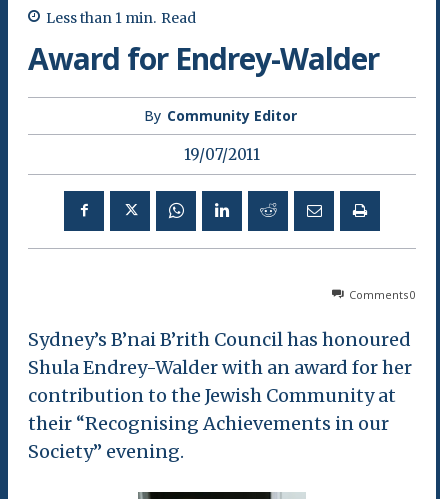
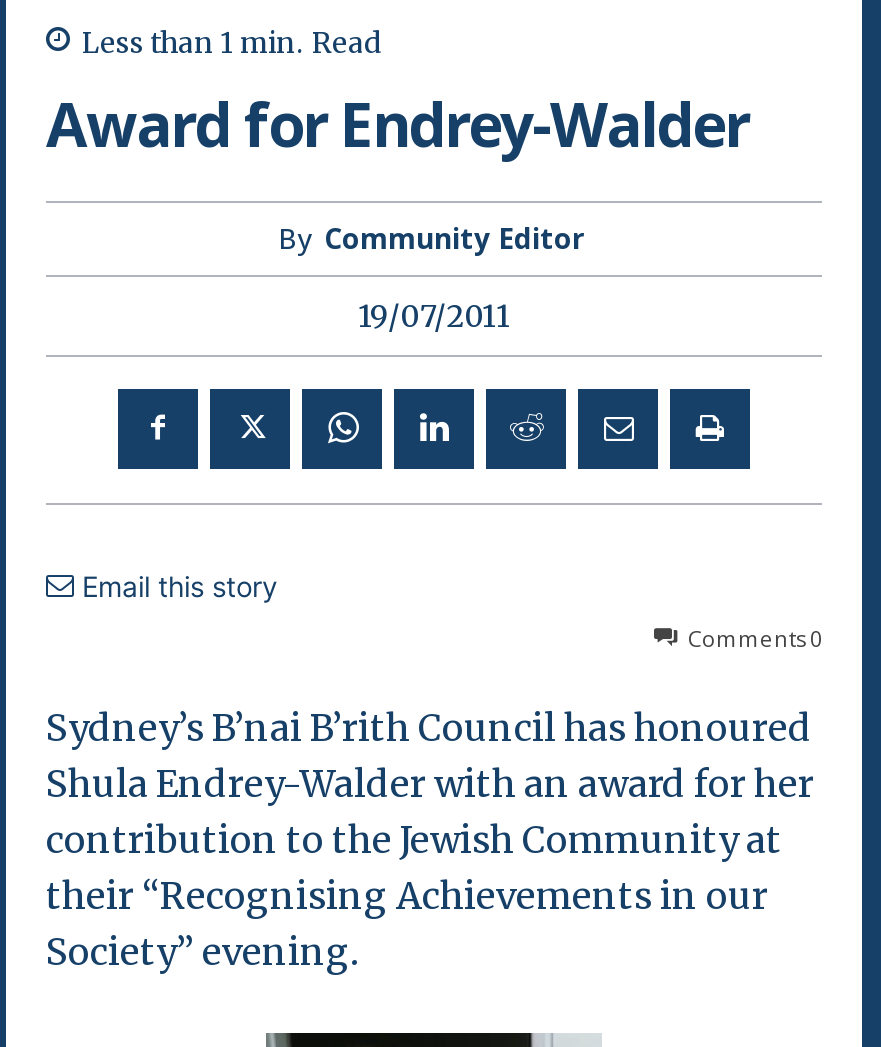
none -> [74,569,278,603] Email this story

